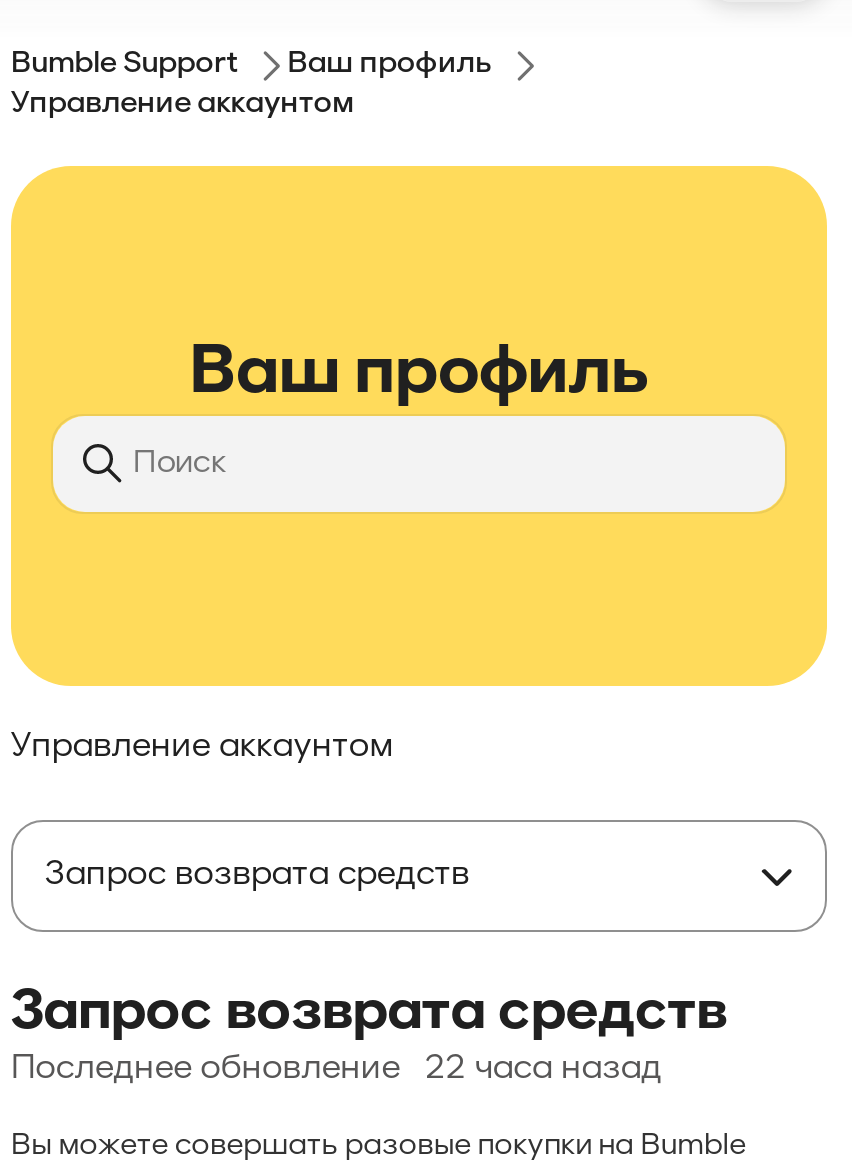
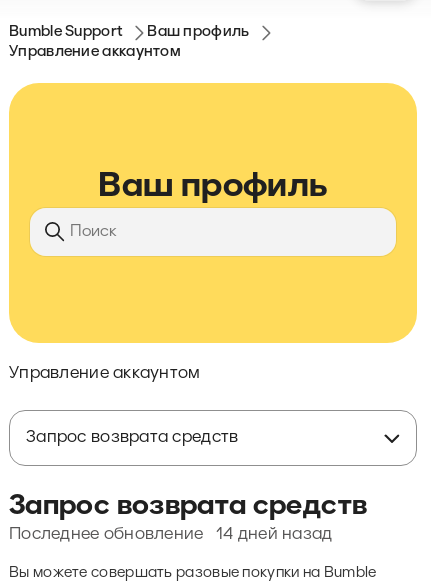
[11,1052,662,1086] Последнее обновление 22 часа назад -> [9,526,332,543] Последнее обновление 14 дней назад

